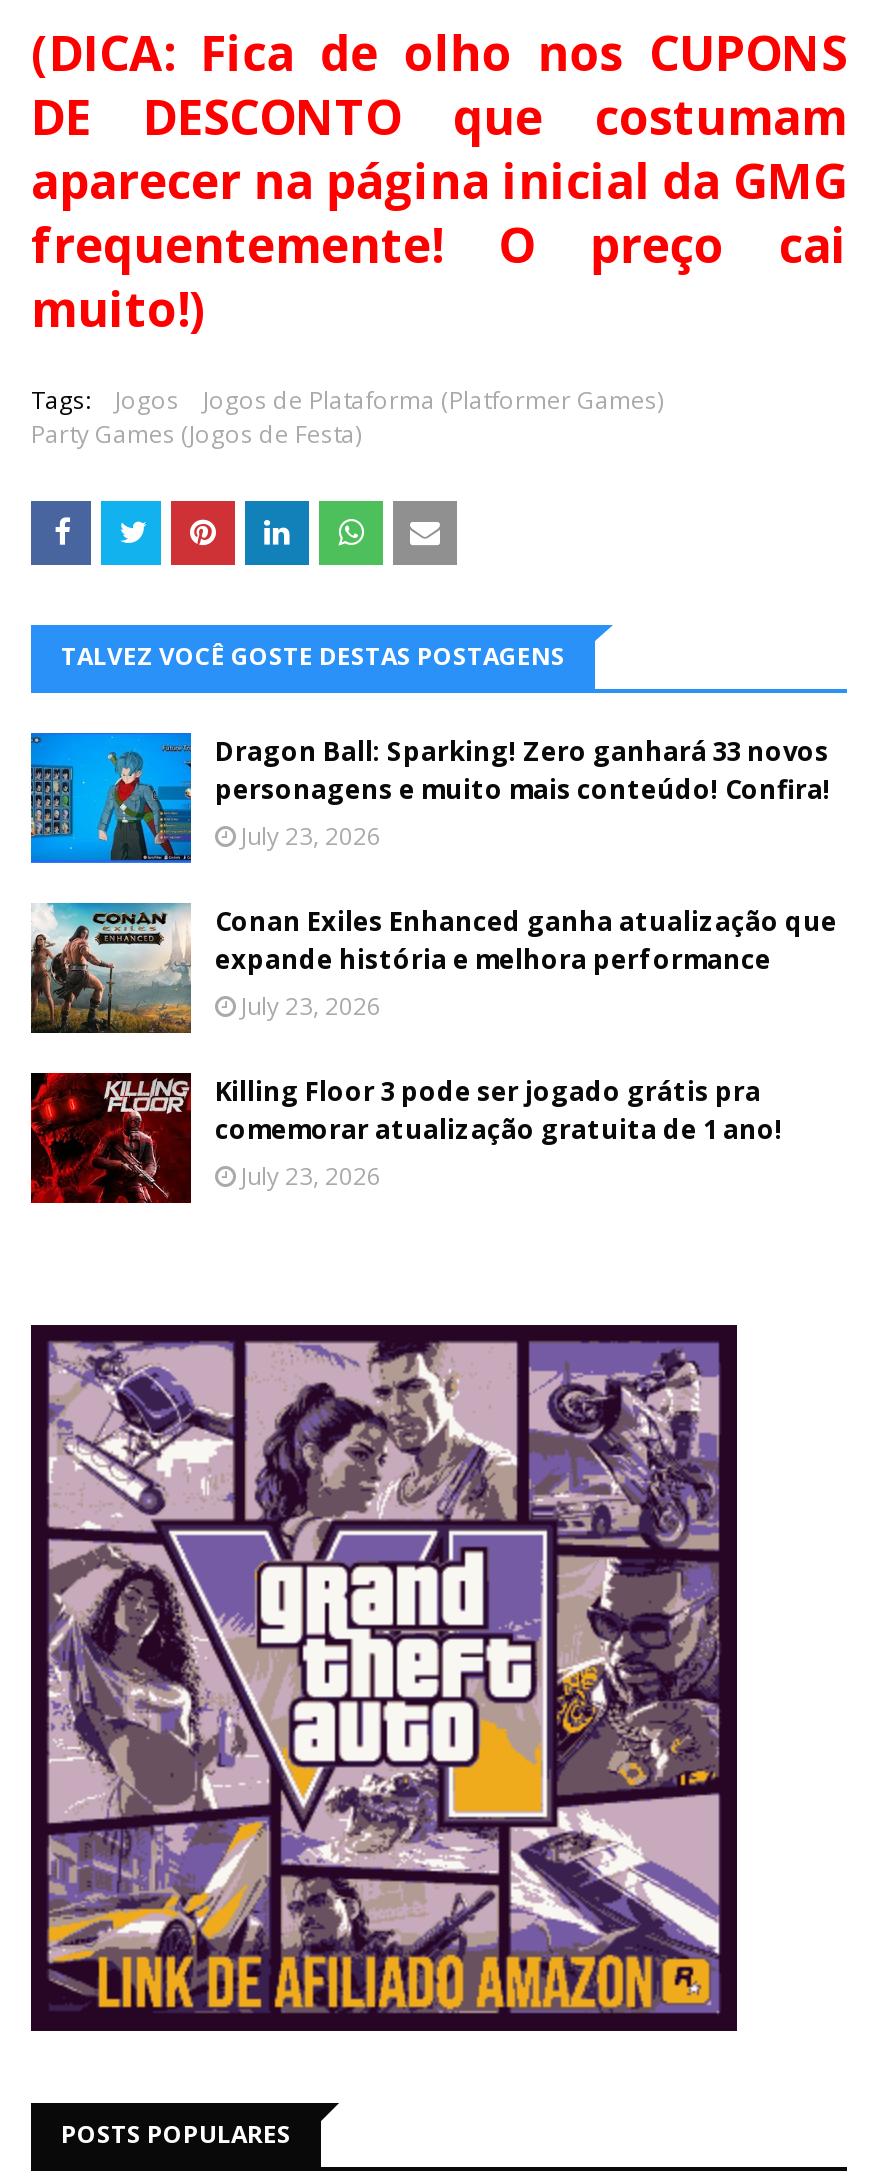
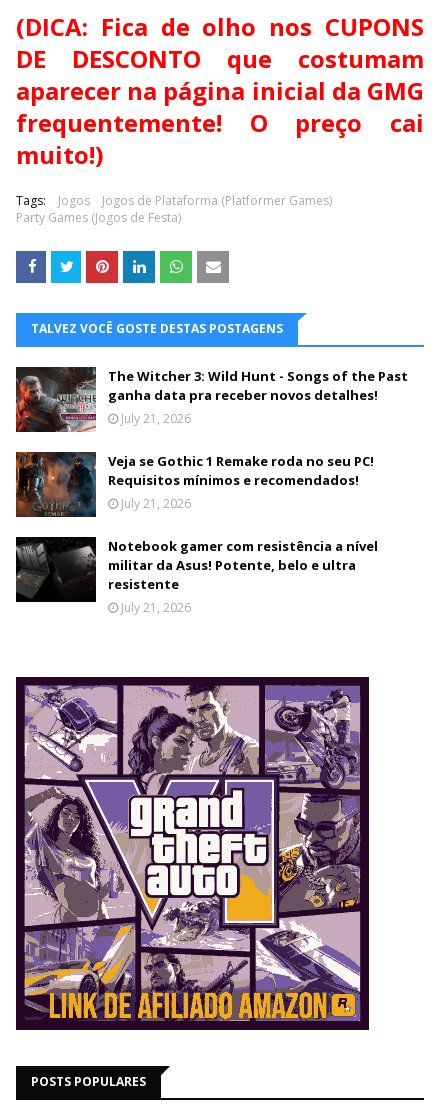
[29,731,831,865] [image] | Dragon Ball: Sparking! Zero ganhará 33 novos | personagens e muito mais conteúdo! Confira! | July 23, 2026 -> [15,366,408,433] [image] | The Witcher 3: Wild Hunt - Songs of the Past | ganha data pra receber novos detalhes! | July 21, 2026
[31,901,837,1033] [image] | Conan Exiles Enhanced ganha atualização que | expande história e melhora performance | July 23, 2026 -> [15,451,374,517] [image] | Veja se Gothic 1 Remake roda no seu PC! | Requisitos mínimos e recomendados! | July 21, 2026
[29,1071,783,1205] [image] | Killing Floor 3 pode ser jogado grátis pra | comemorar atualização gratuita de 1 ano! | July 23, 2026 -> [16,536,378,616] [image] | Notebook gamer com resistência a nível | militar da Asus! Potente, belo e ultra | resistente | July 21, 2026

